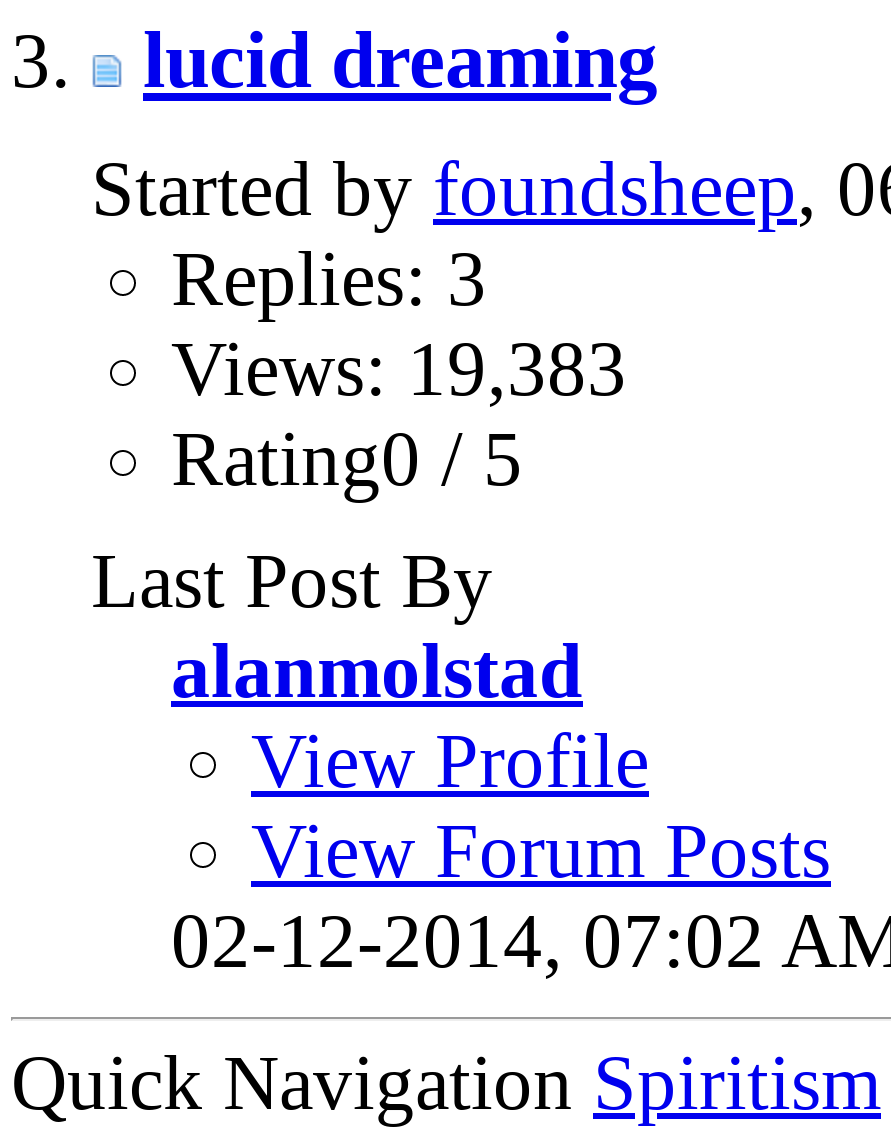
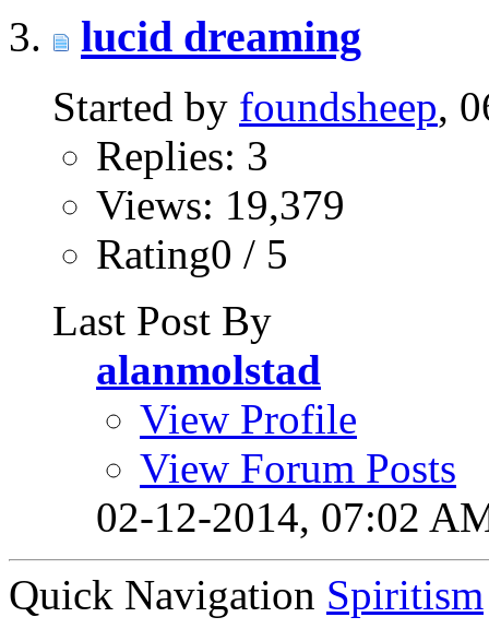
[171,326,627,412] Views: 19,383 -> [96,182,345,229] Views: 19,379

